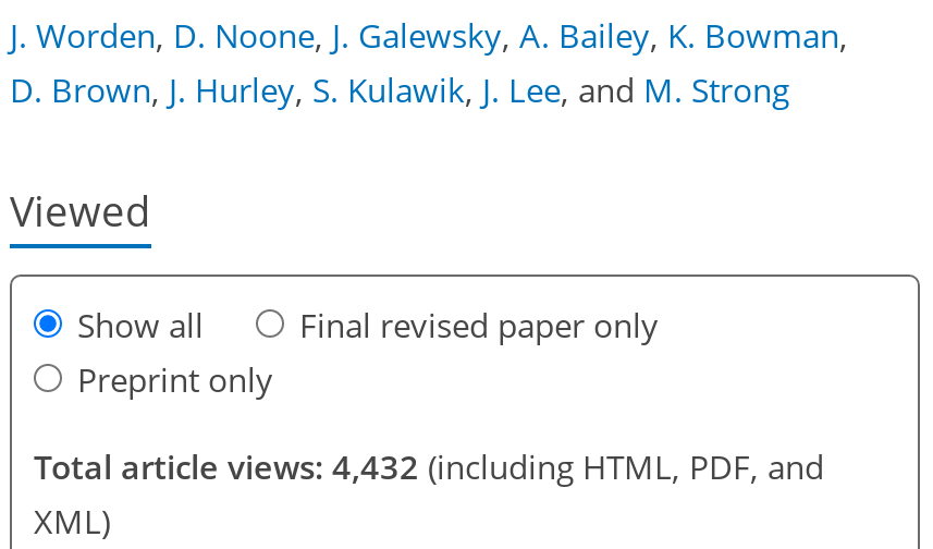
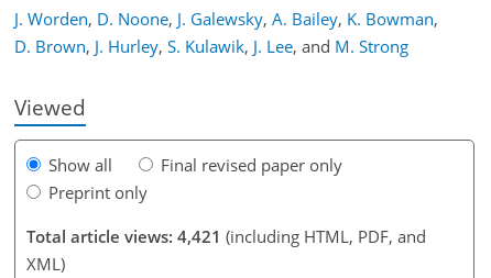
[34,443,824,487] Total article views: 4,432 (including HTML, PDF, and -> [26,225,426,247] Total article views: 4,421 (including HTML, PDF, and

